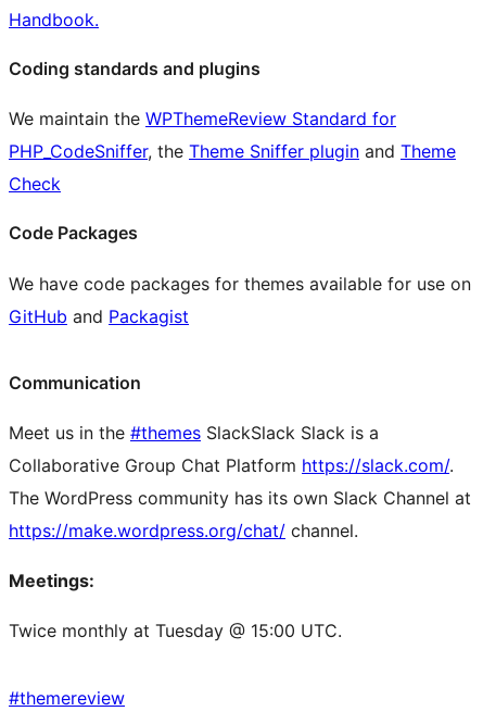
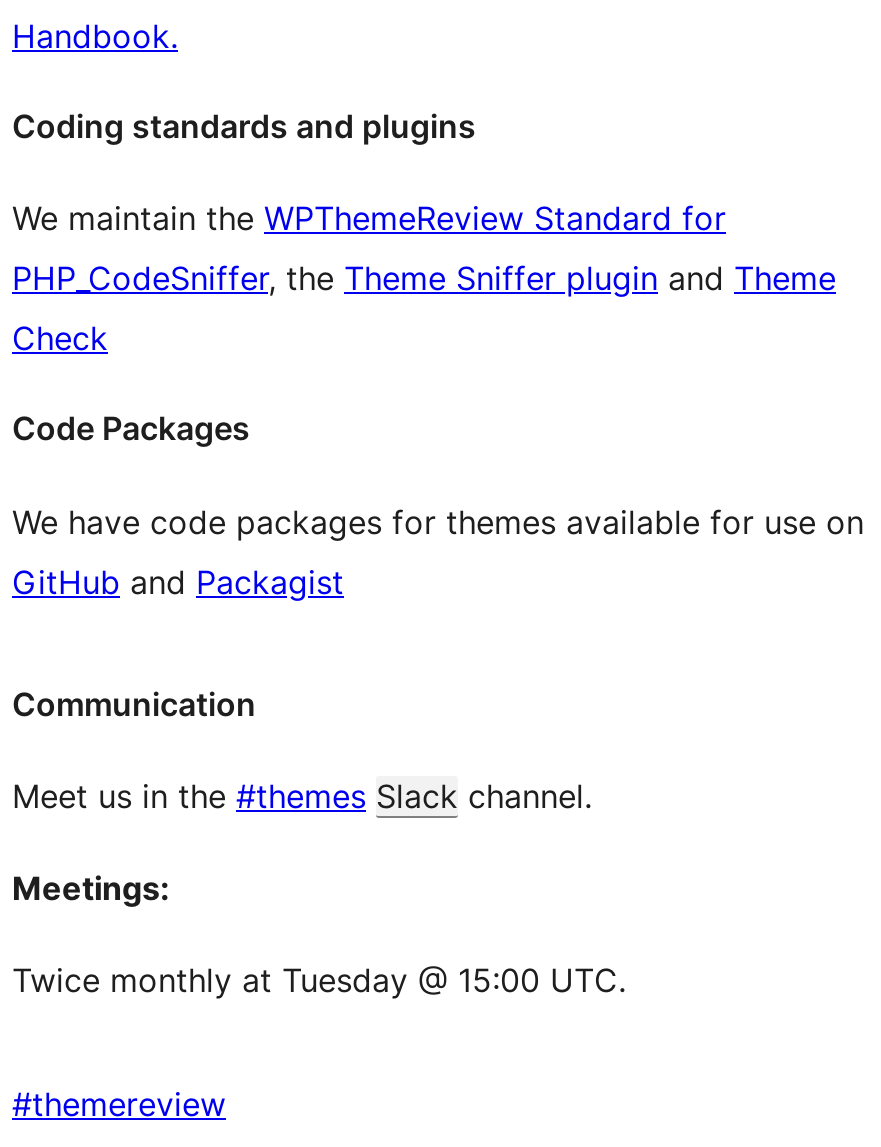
[9,422,471,541] Meet us in the #themes SlackSlack Slack is a | Collaborative Group Chat Platform https://slack.com/. | The WordPress community has its own Slack Channel at | https://make.wordpress.org/chat/ channel. -> [12,776,592,816] Meet us in the #themes Slack channel.

